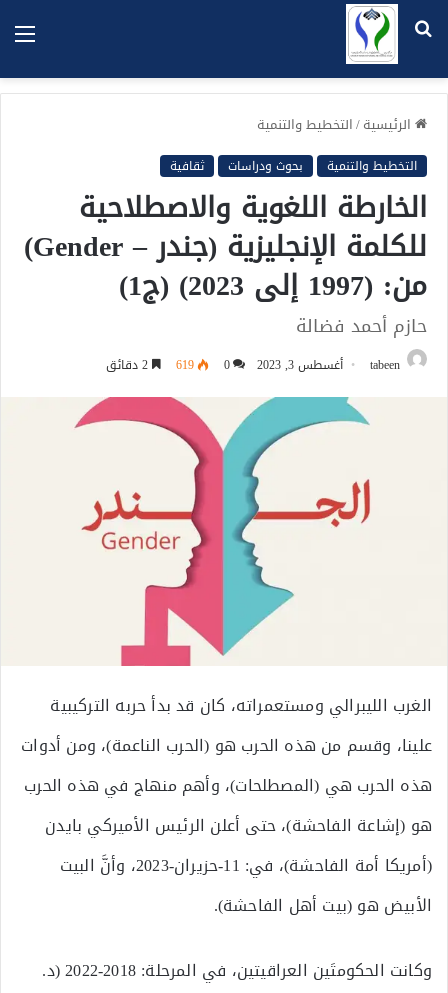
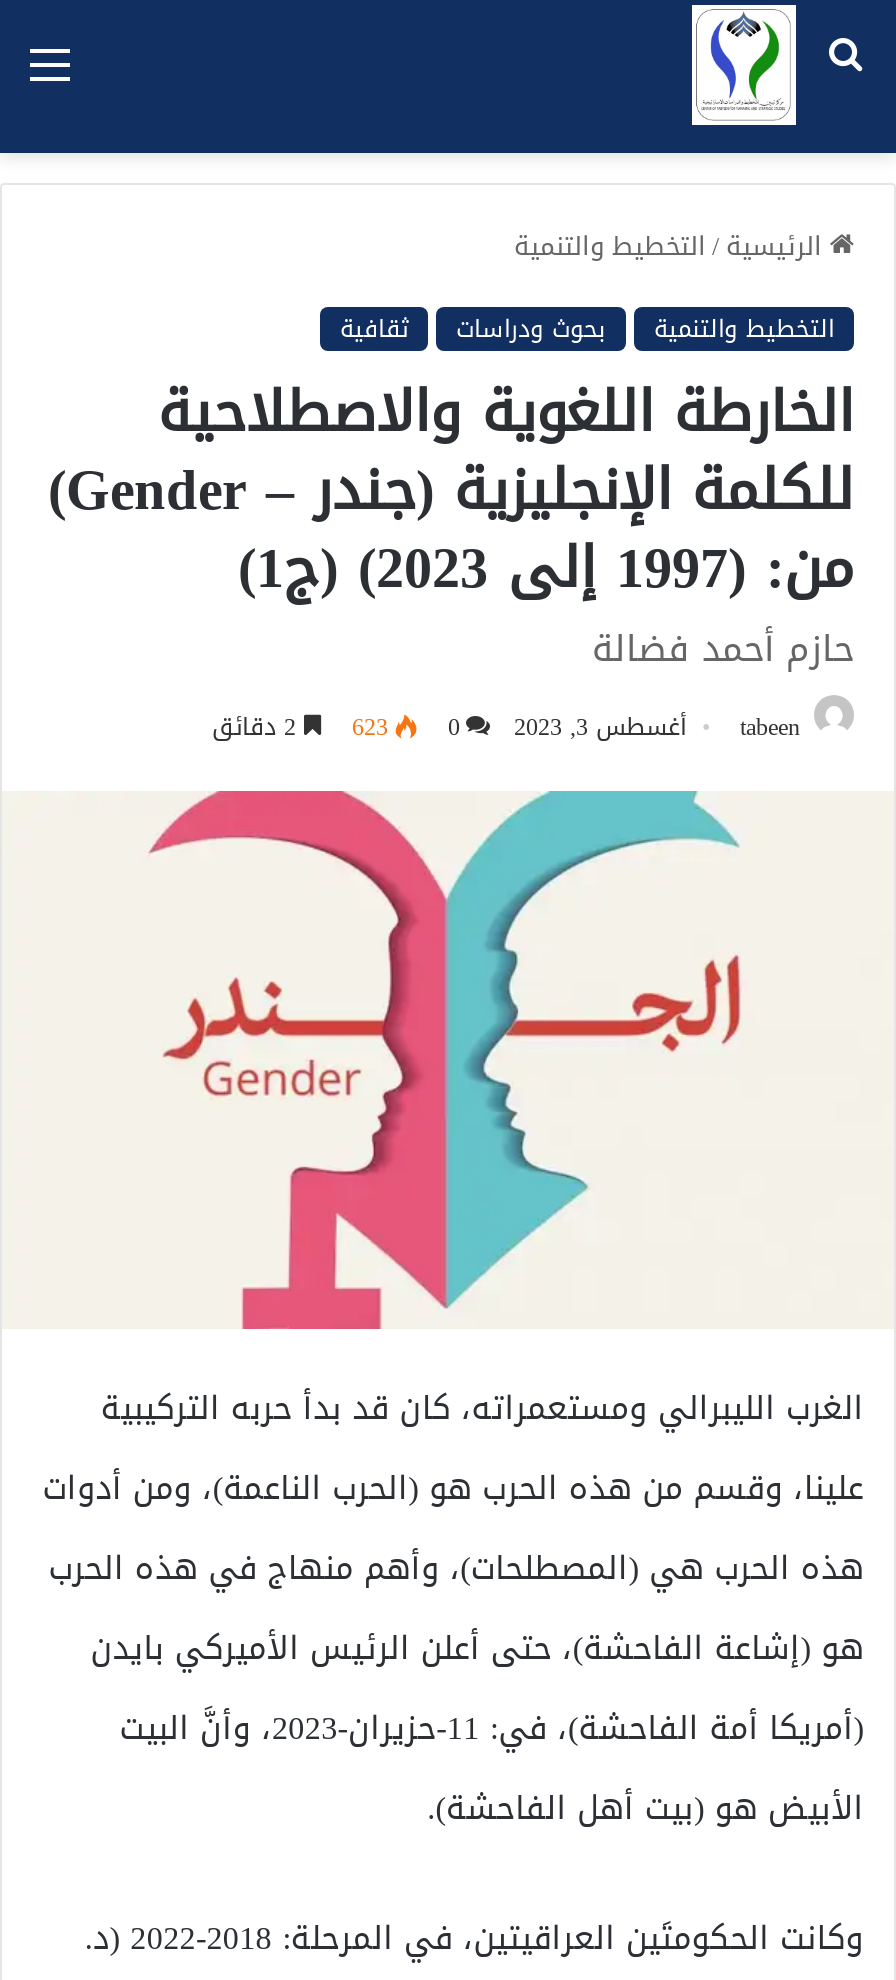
[176,354,194,376] 619 -> [352,705,388,749] 623

